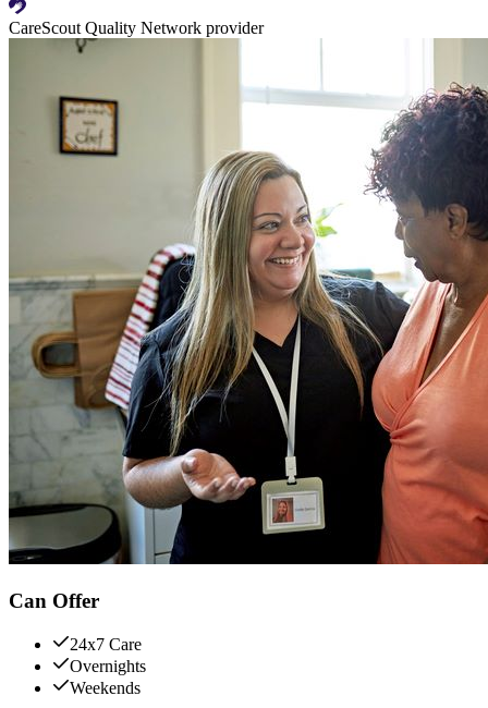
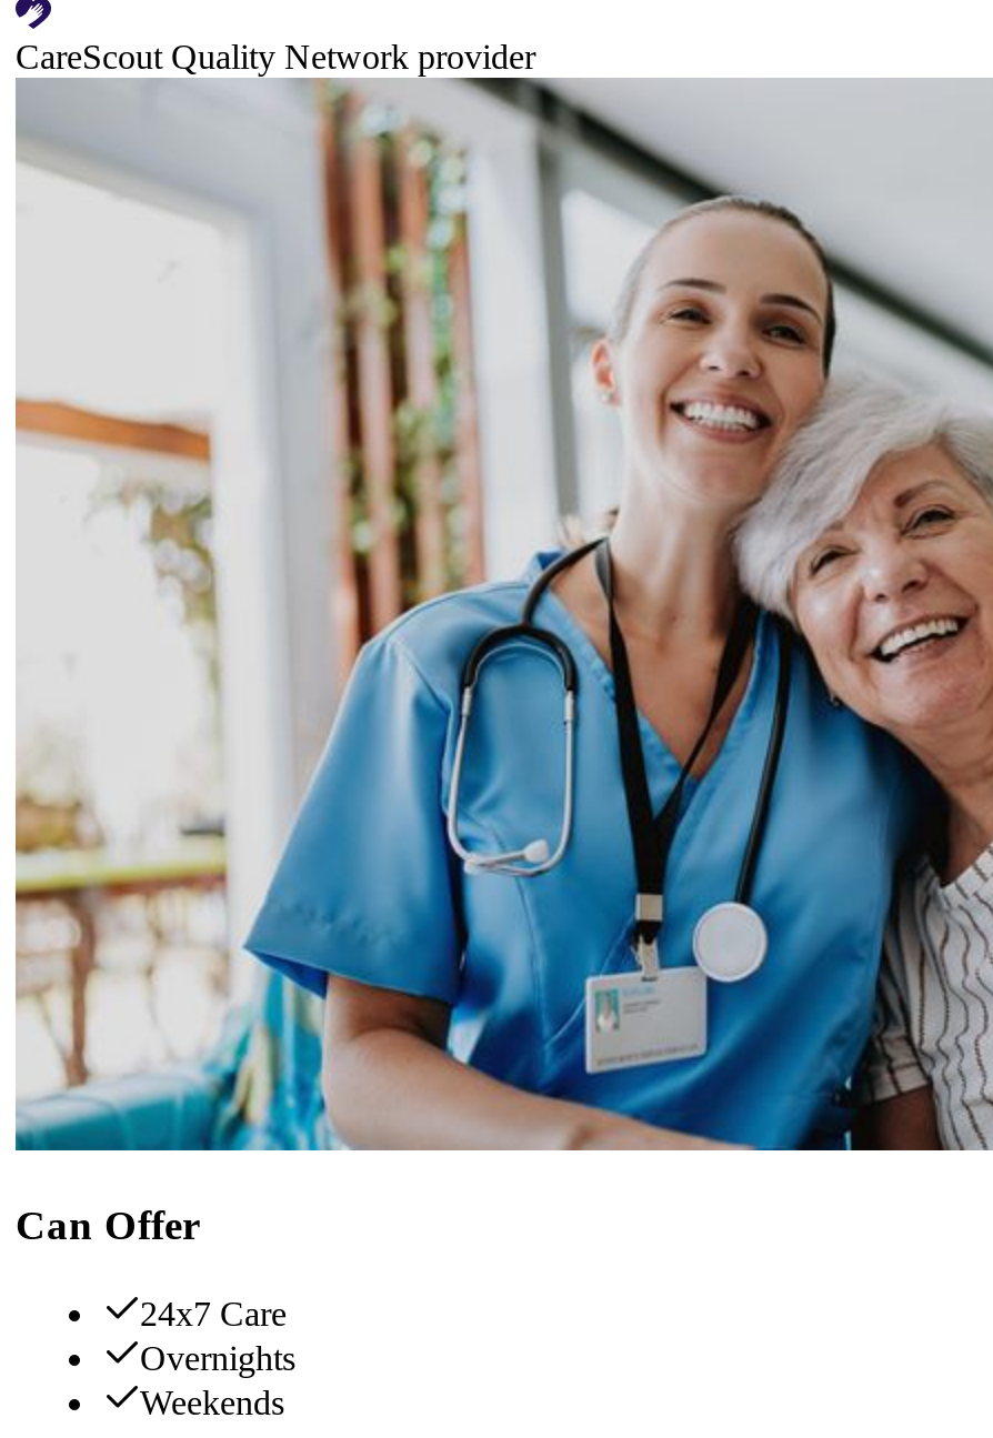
[8,39,485,565] [image] -> [13,76,986,1153] [image]

